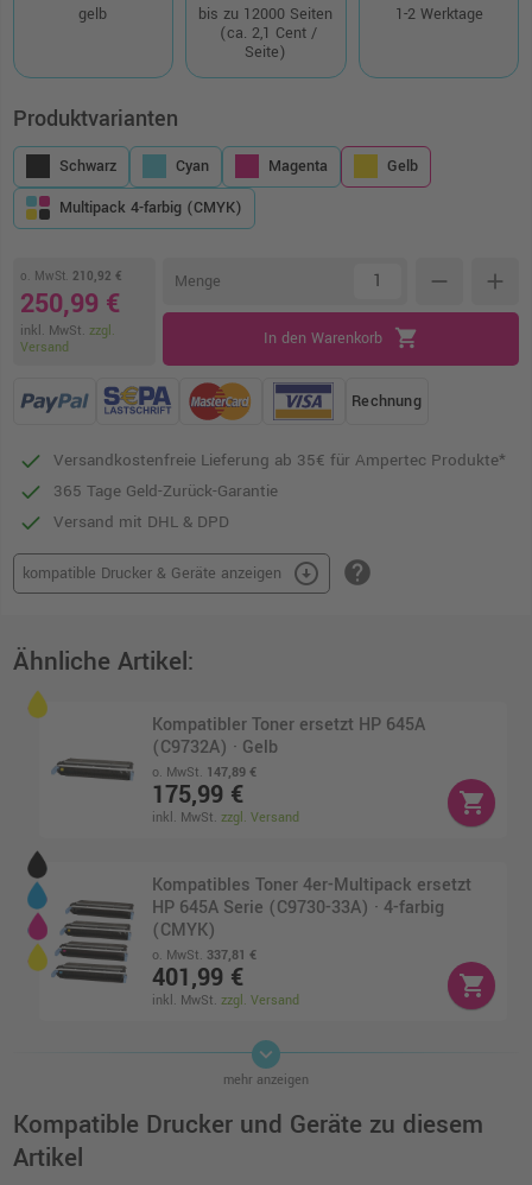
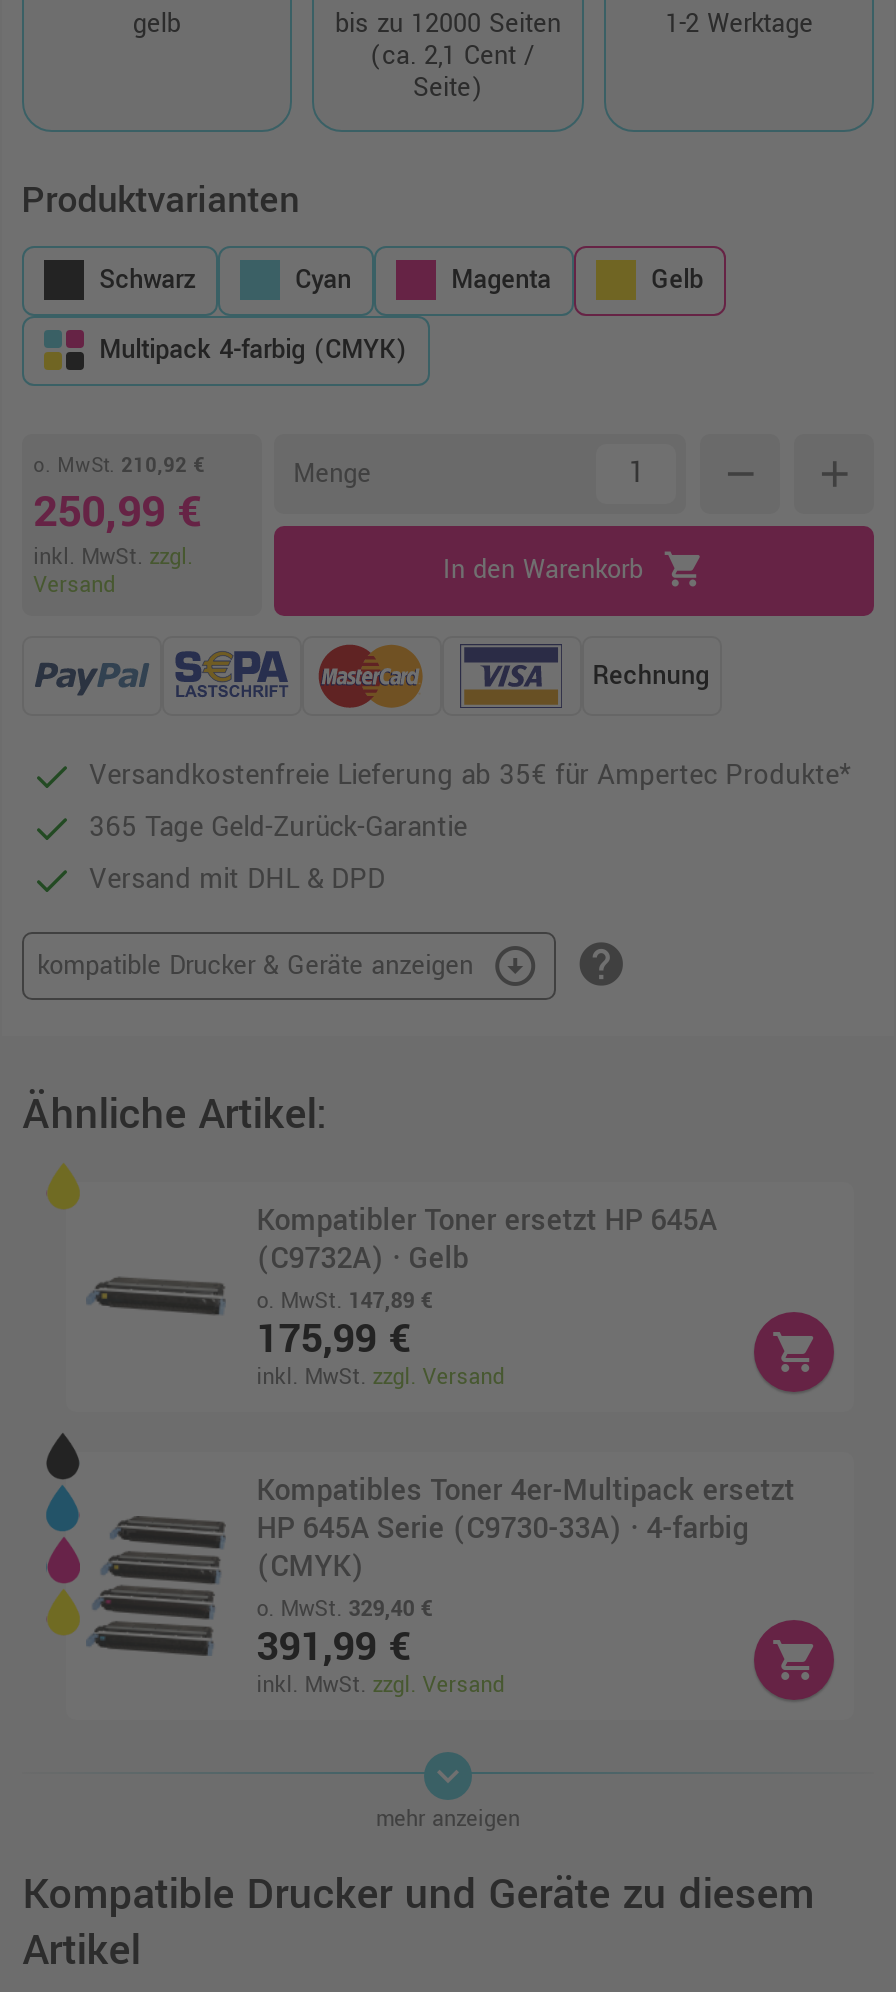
[152,946,257,964] o. MwSt. 337,81 € -> [256,1594,432,1624] o. MwSt. 329,40 €
[152,960,244,995] 401,99 € -> [256,1618,410,1676] 391,99 €

